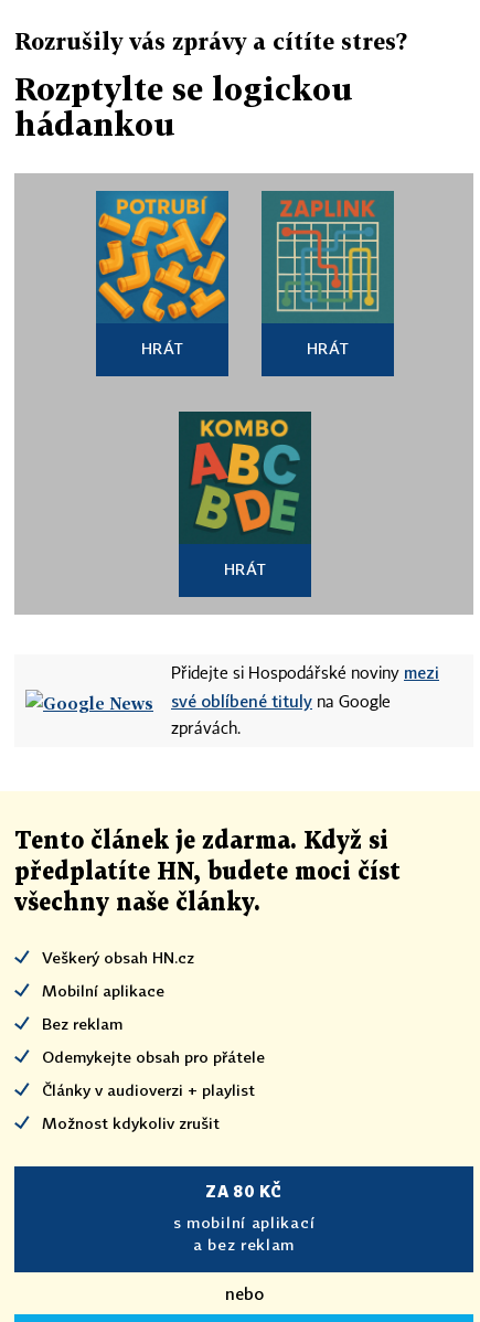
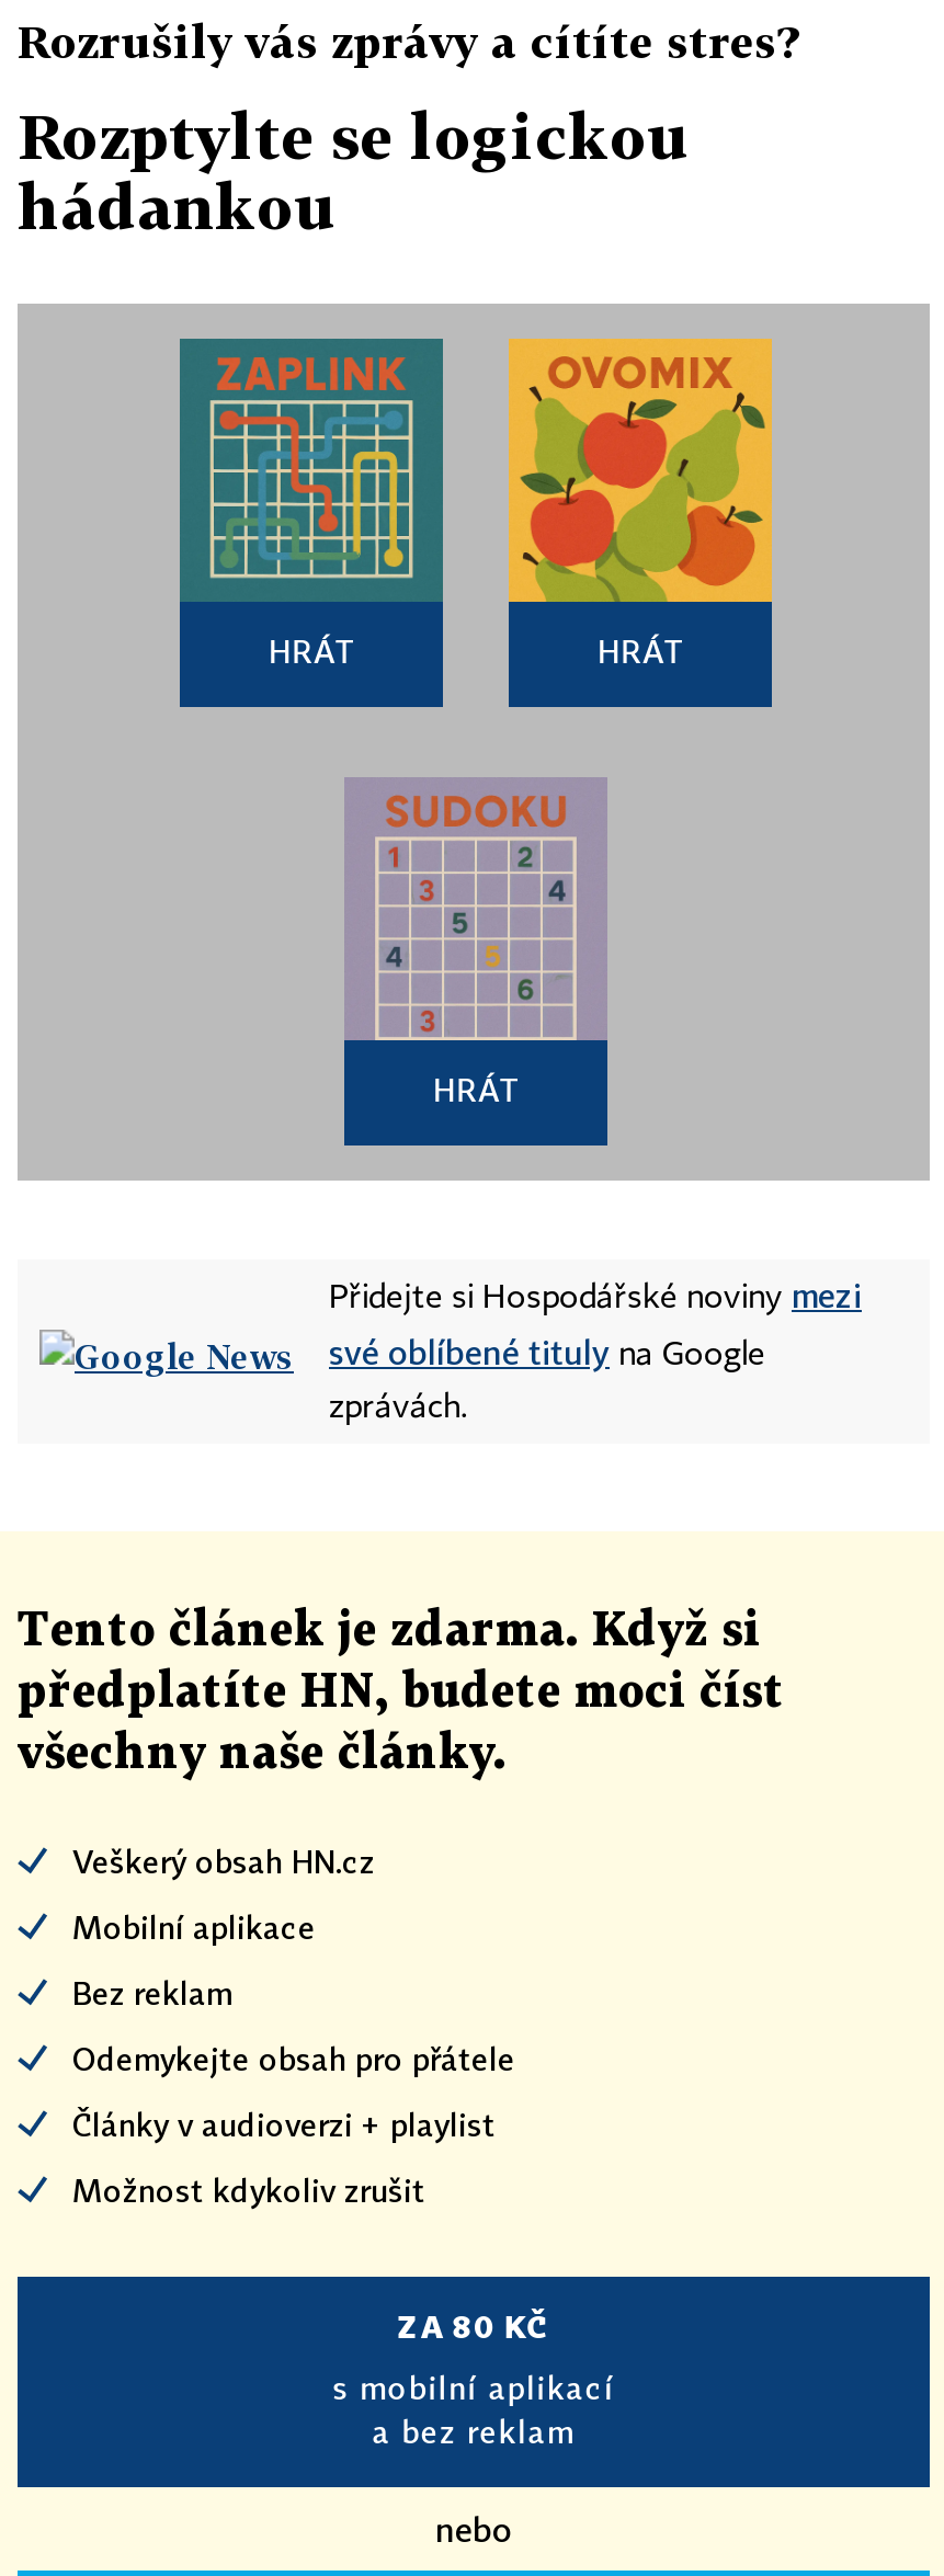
[98,191,226,322] [image] -> [184,339,439,597] [image]
[260,190,395,323] [image] -> [507,337,774,604] [image]
[178,411,312,544] [image] -> [344,777,607,1042] [image]

